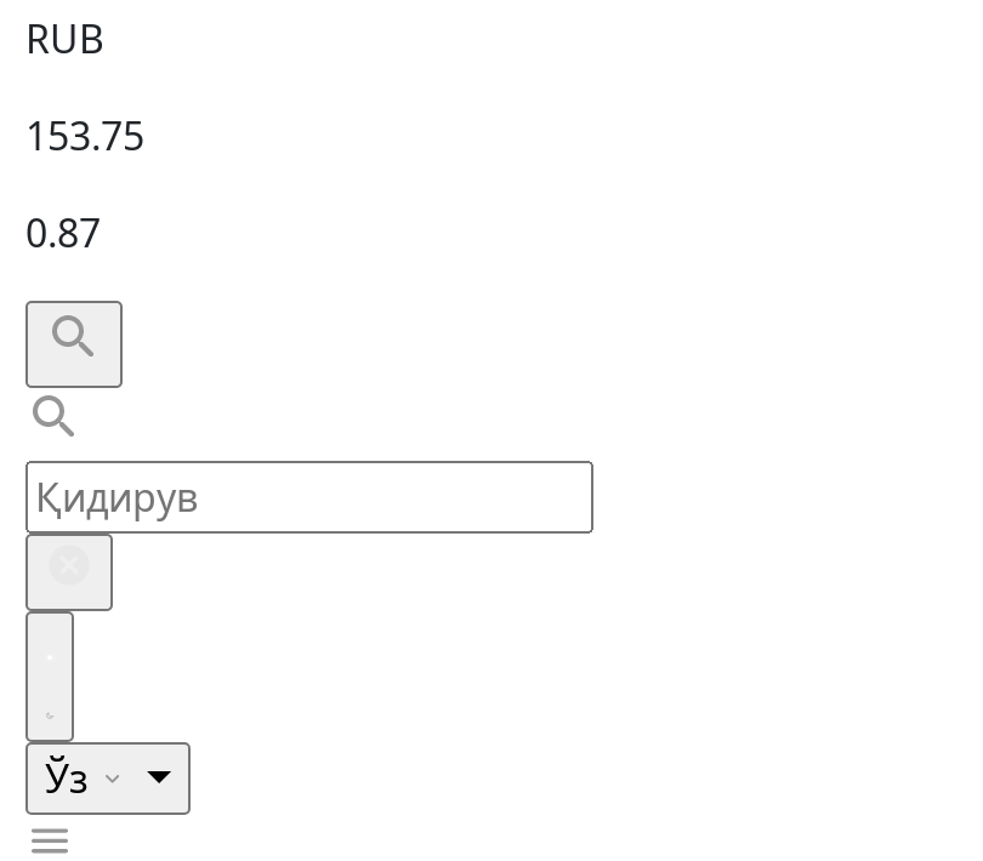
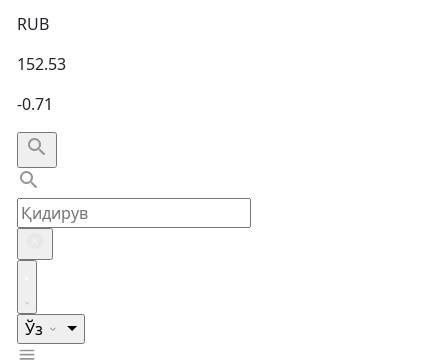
[25,109,144,162] 153.75 -> [17,53,66,75] 152.53
[25,206,101,260] 0.87 -> [17,93,53,115] -0.71

